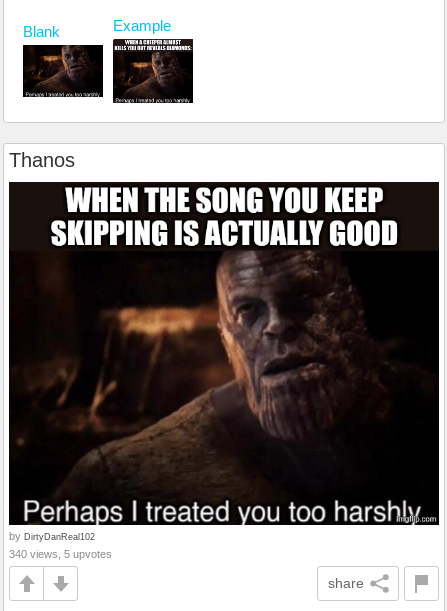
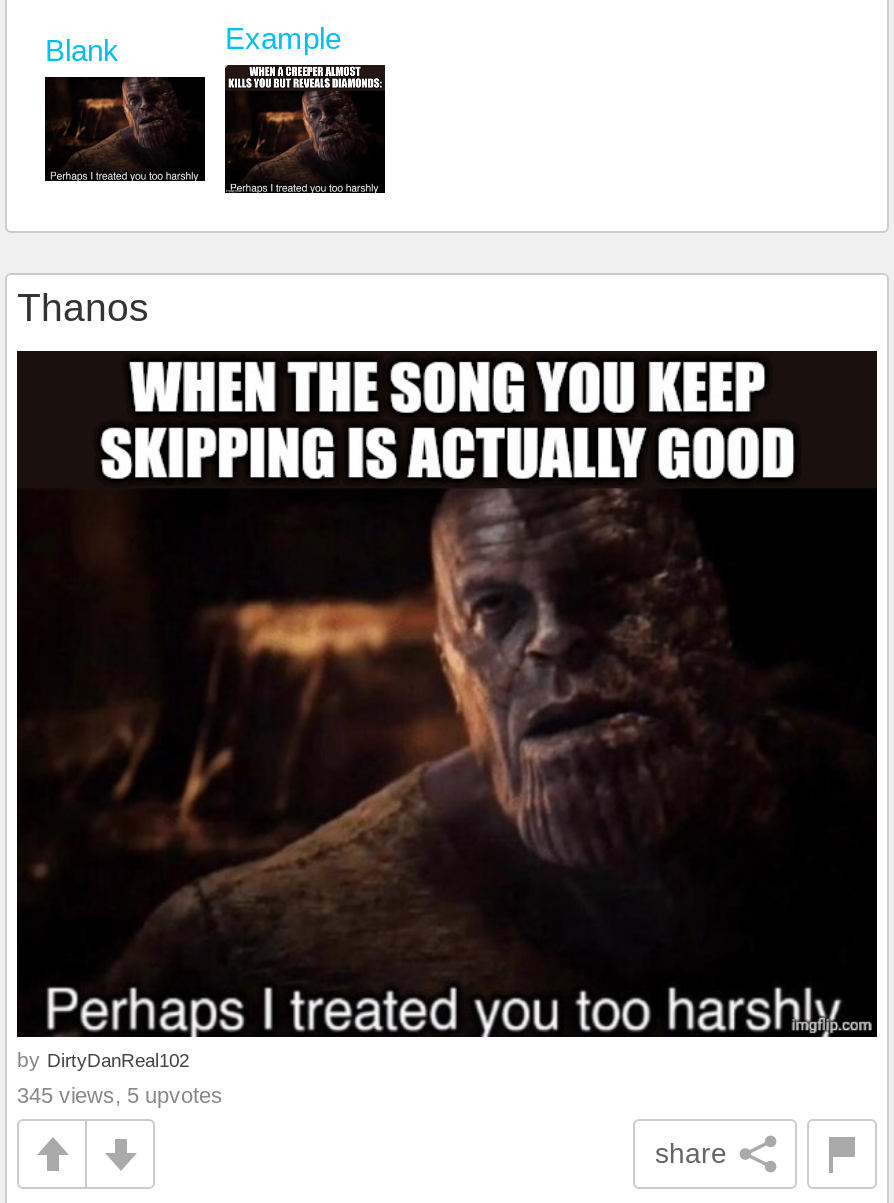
[9,548,112,560] 340 views, 5 upvotes -> [17,1083,223,1107] 345 views, 5 upvotes

